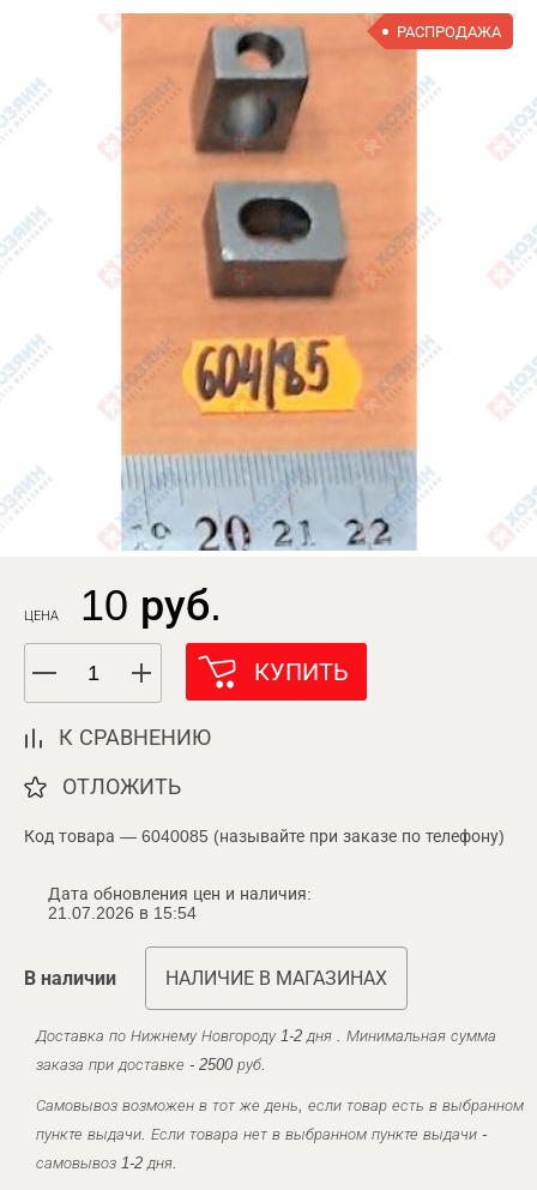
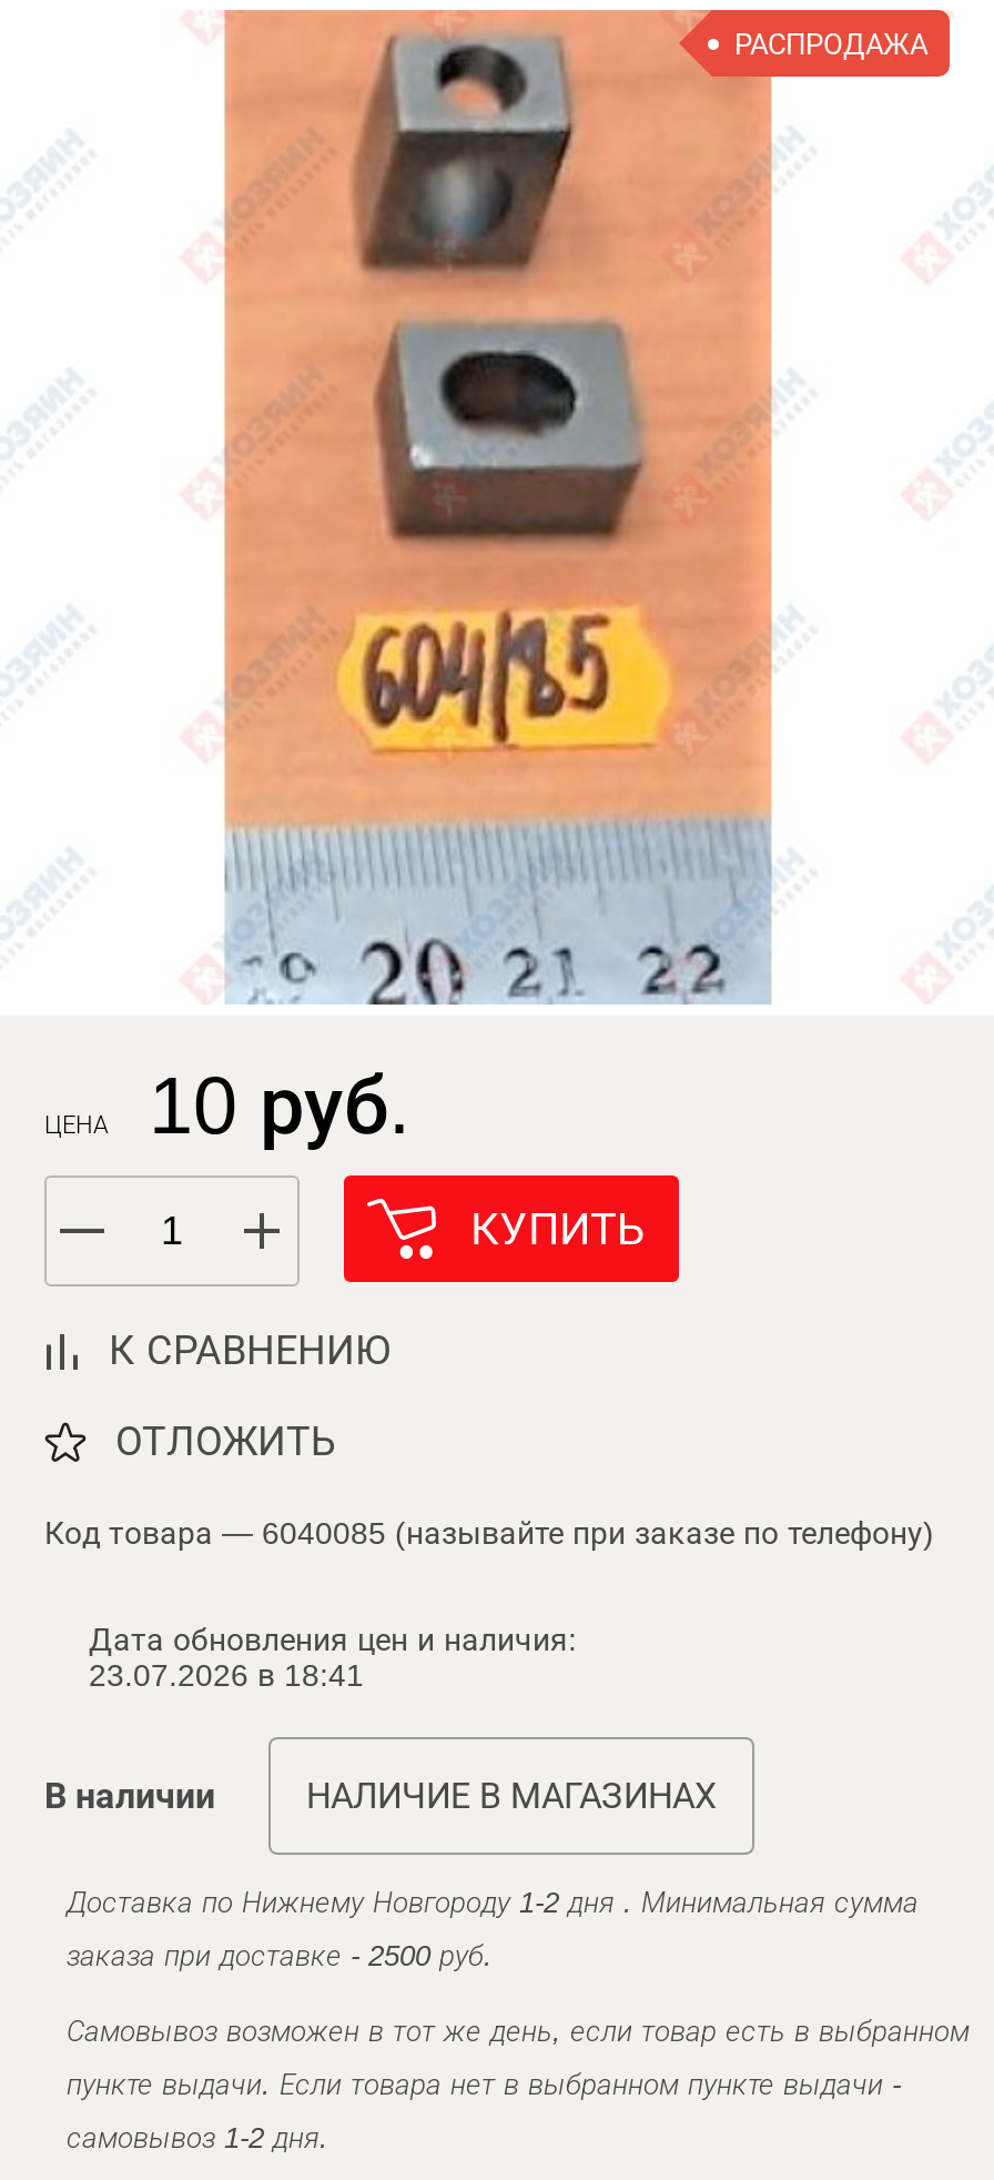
[48,903,197,922] 21.07.2026 в 15:54 -> [89,1657,364,1693] 23.07.2026 в 18:41

